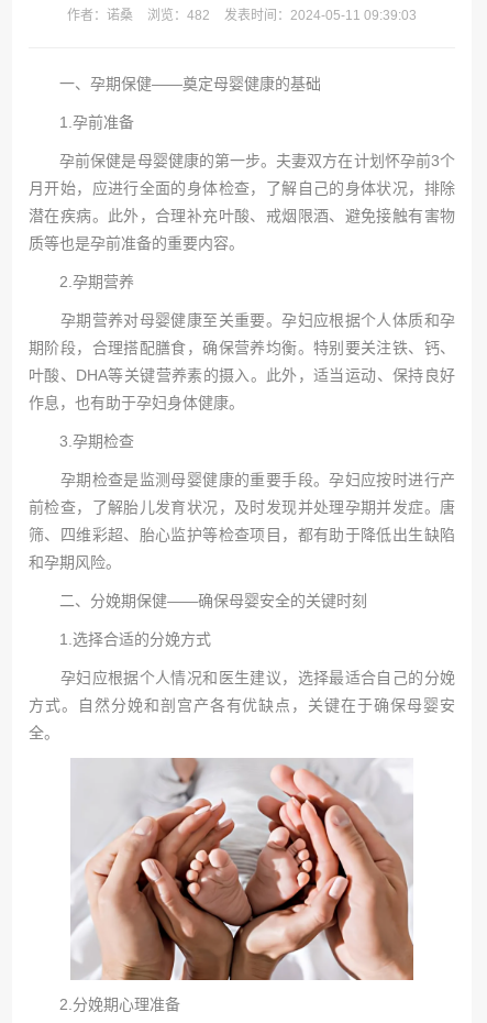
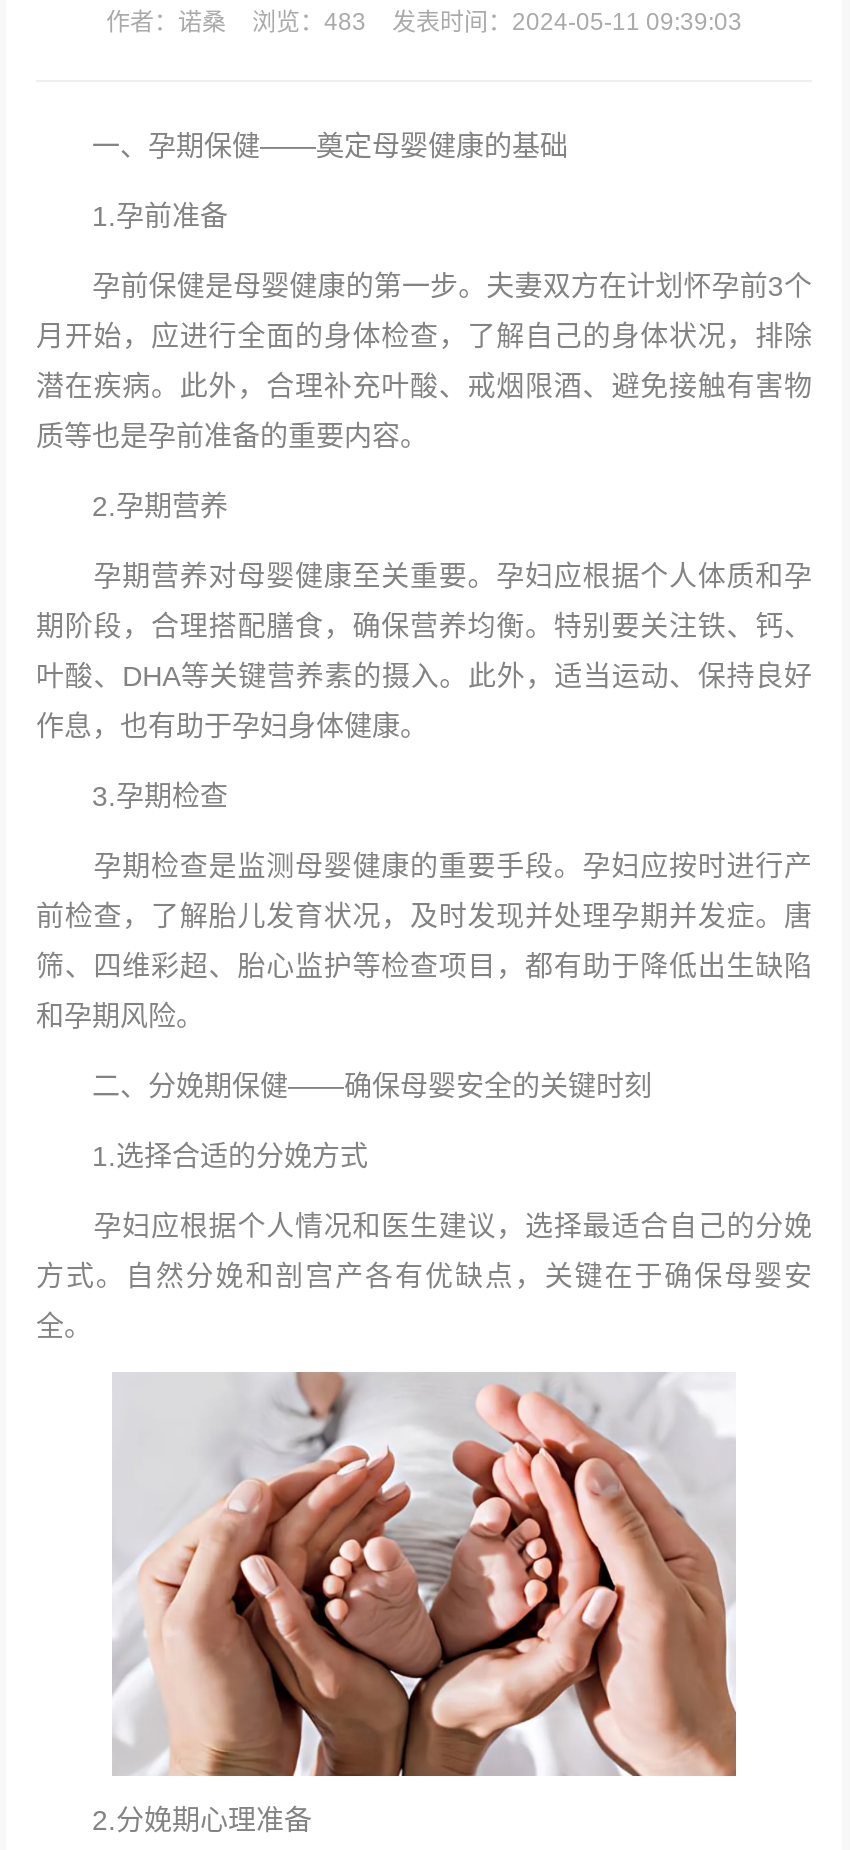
[67,8,417,23] 作者：诺桑 浏览：482 发表时间：2024-05-11 09:39:03 -> [106,8,742,36] 作者：诺桑 浏览：483 发表时间：2024-05-11 09:39:03

